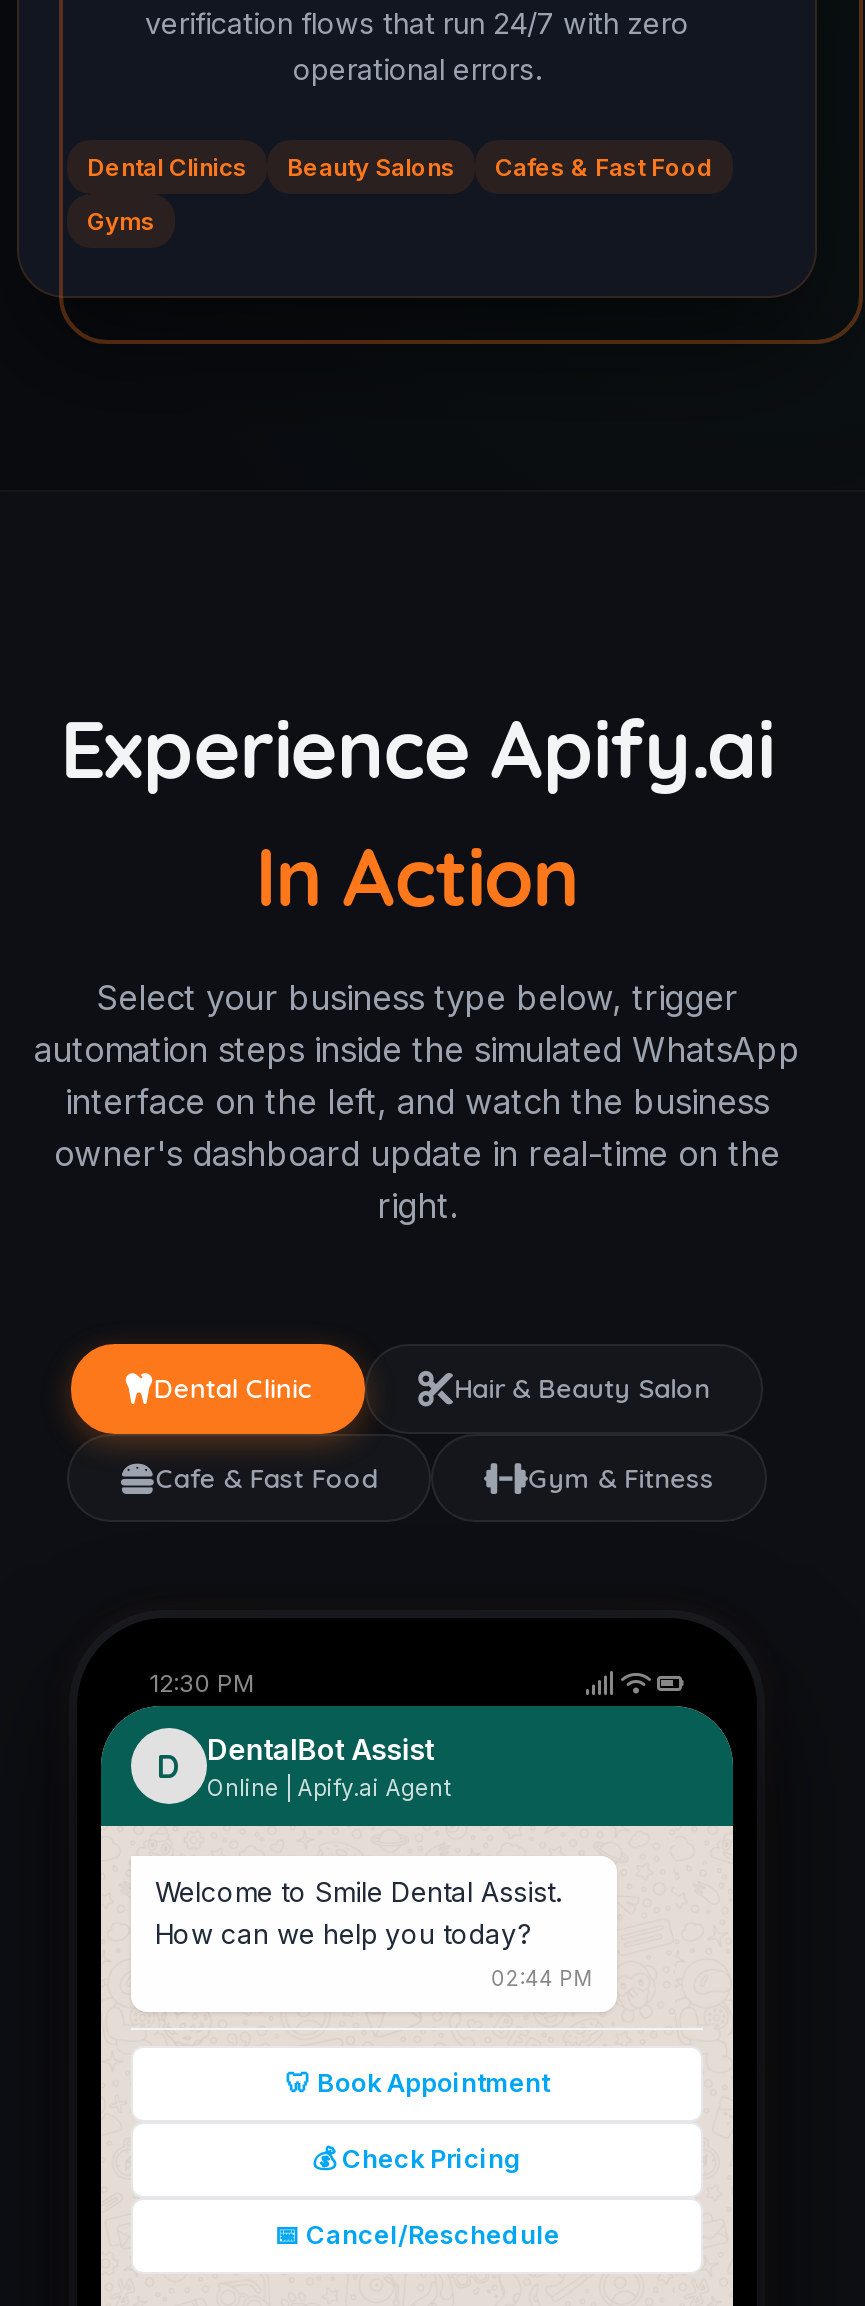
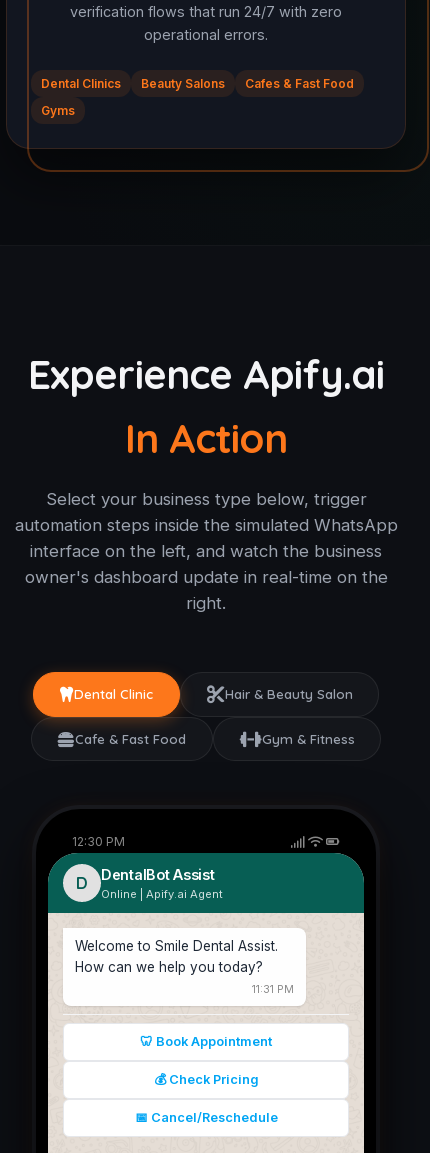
[491,1967,593,1993] 02:44 PM -> [252,983,294,996] 11:31 PM

